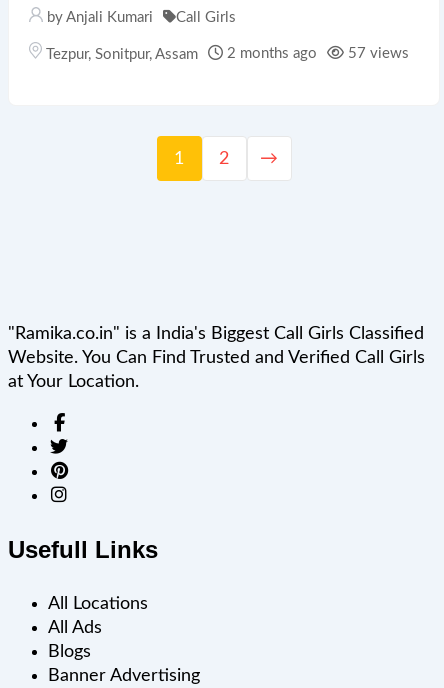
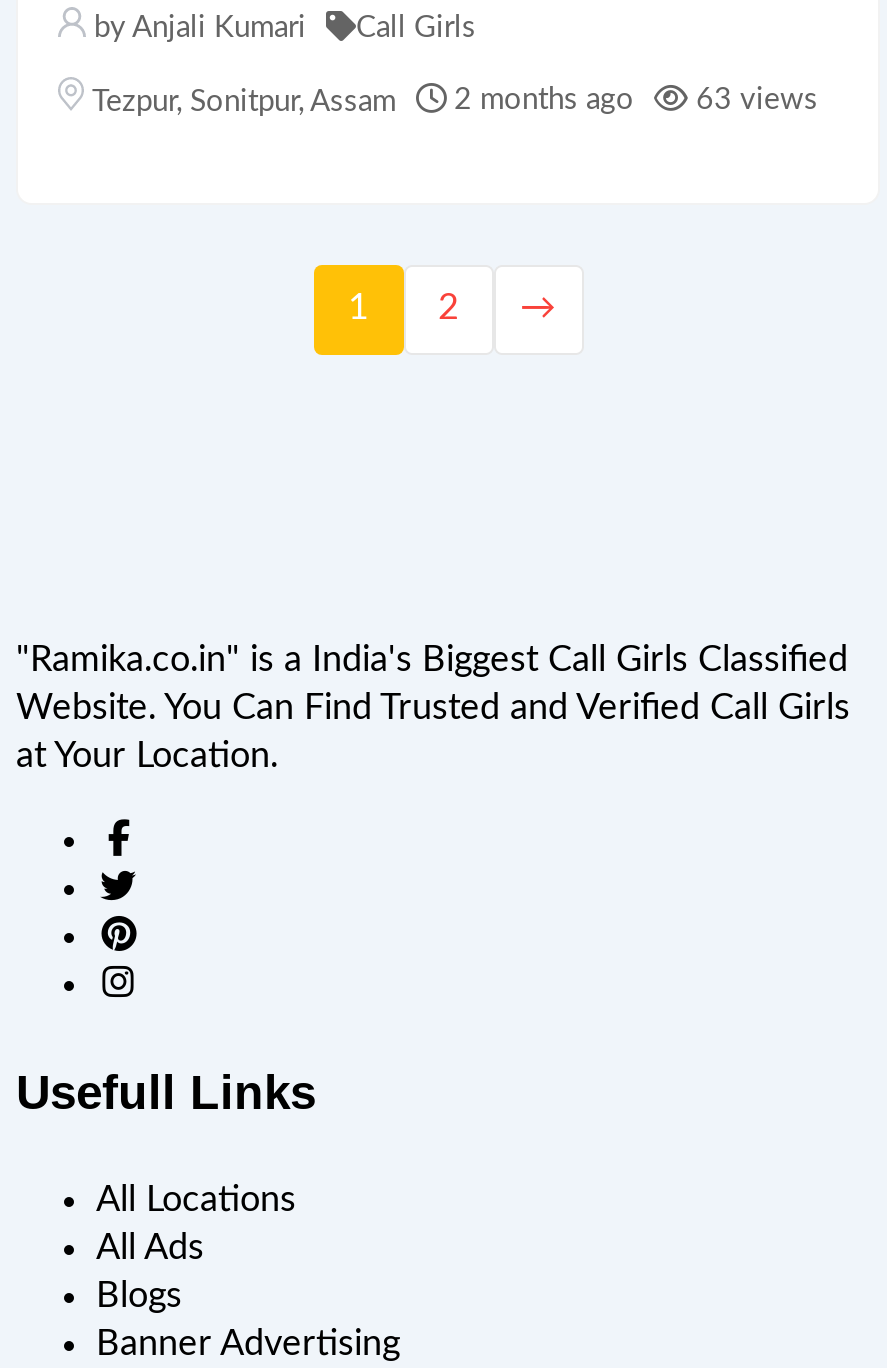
[46,46,409,62] Tezpur, Sonitpur, Assam 2 months ago 57 views -> [92,84,818,116] Tezpur, Sonitpur, Assam 2 months ago 63 views

